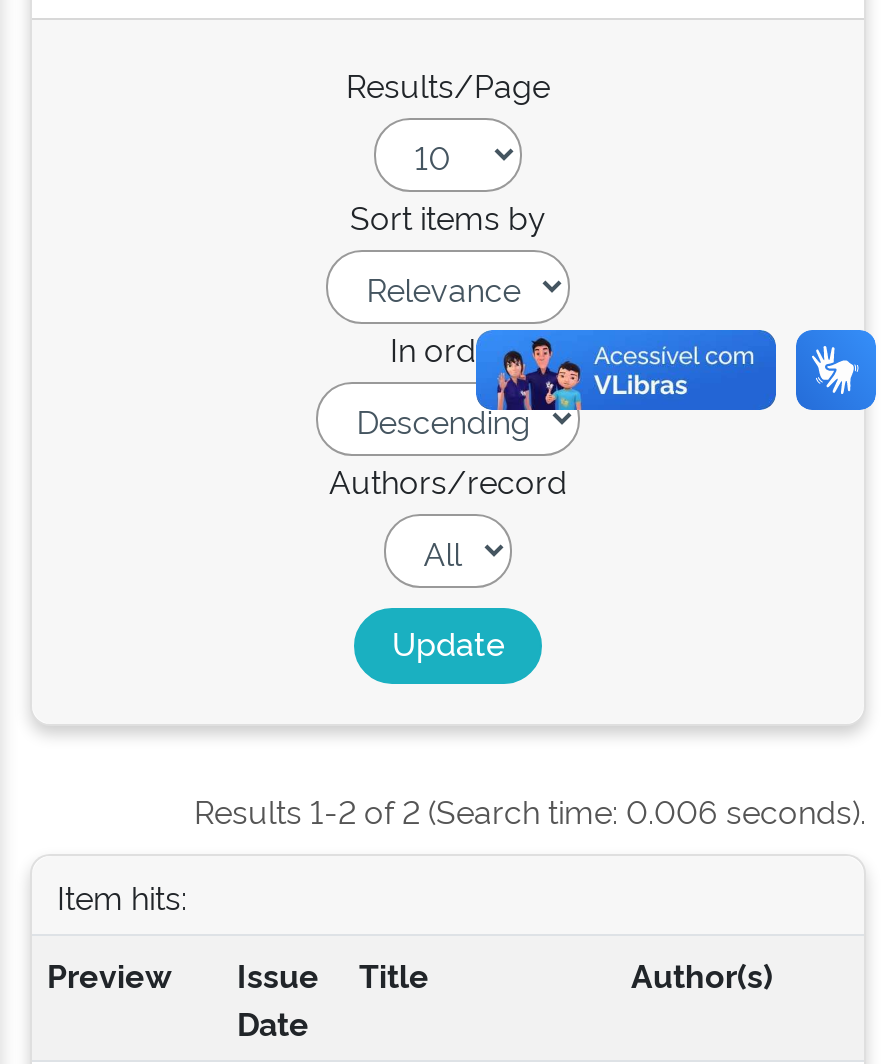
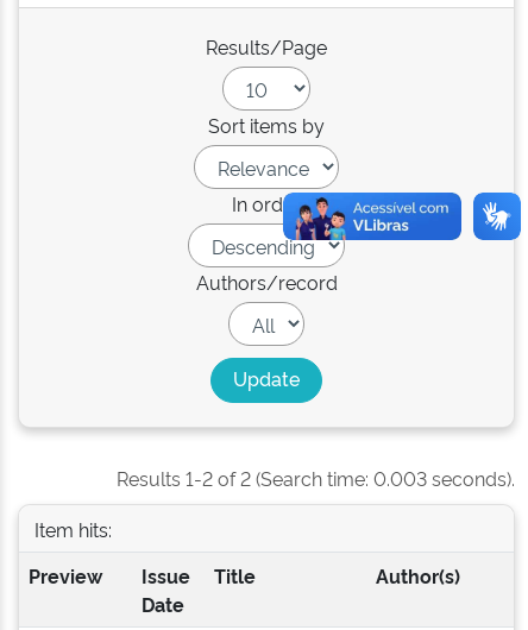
[194,788,866,832] Results 1-2 of 2 (Search time: 0.006 seconds). -> [117,465,515,491] Results 1-2 of 2 (Search time: 0.003 seconds).

